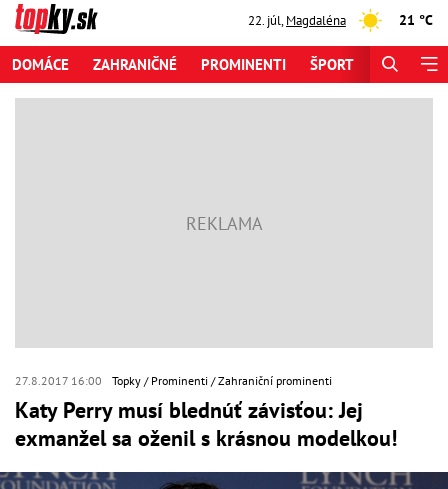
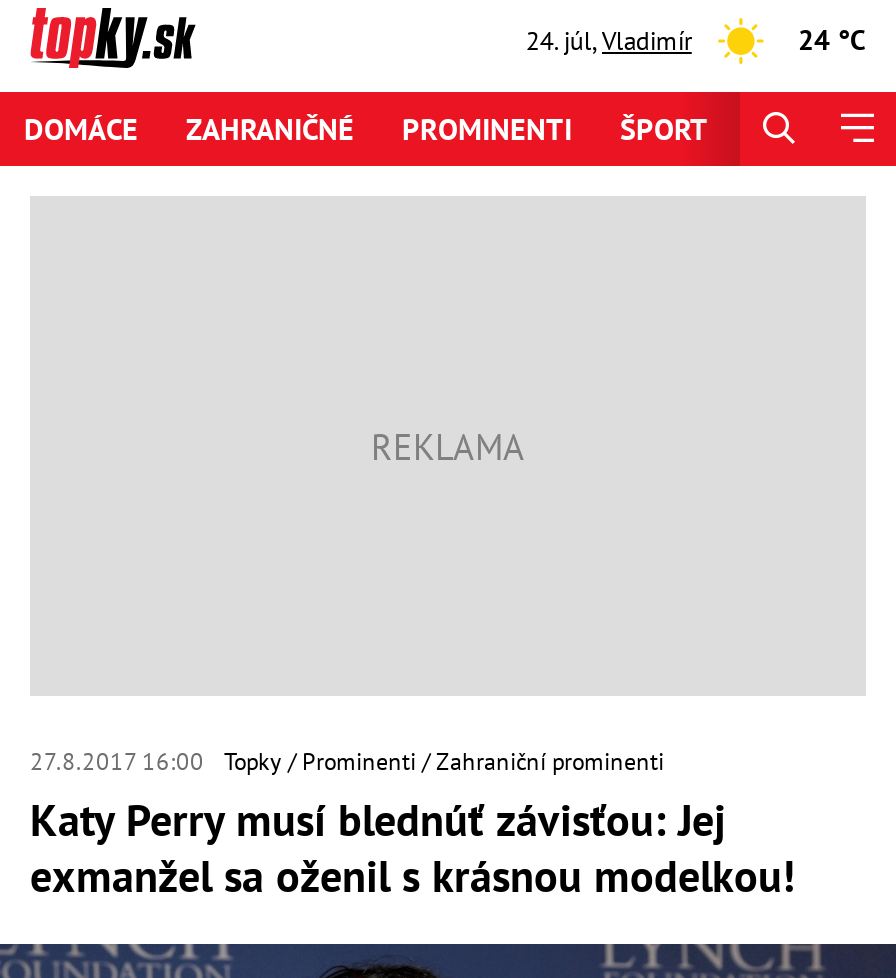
[248,11,346,28] 22. júl, Magdaléna -> [526,23,692,57] 24. júl, Vladimír
[399,11,433,29] 21 °C -> [798,22,866,58] 24 °C

